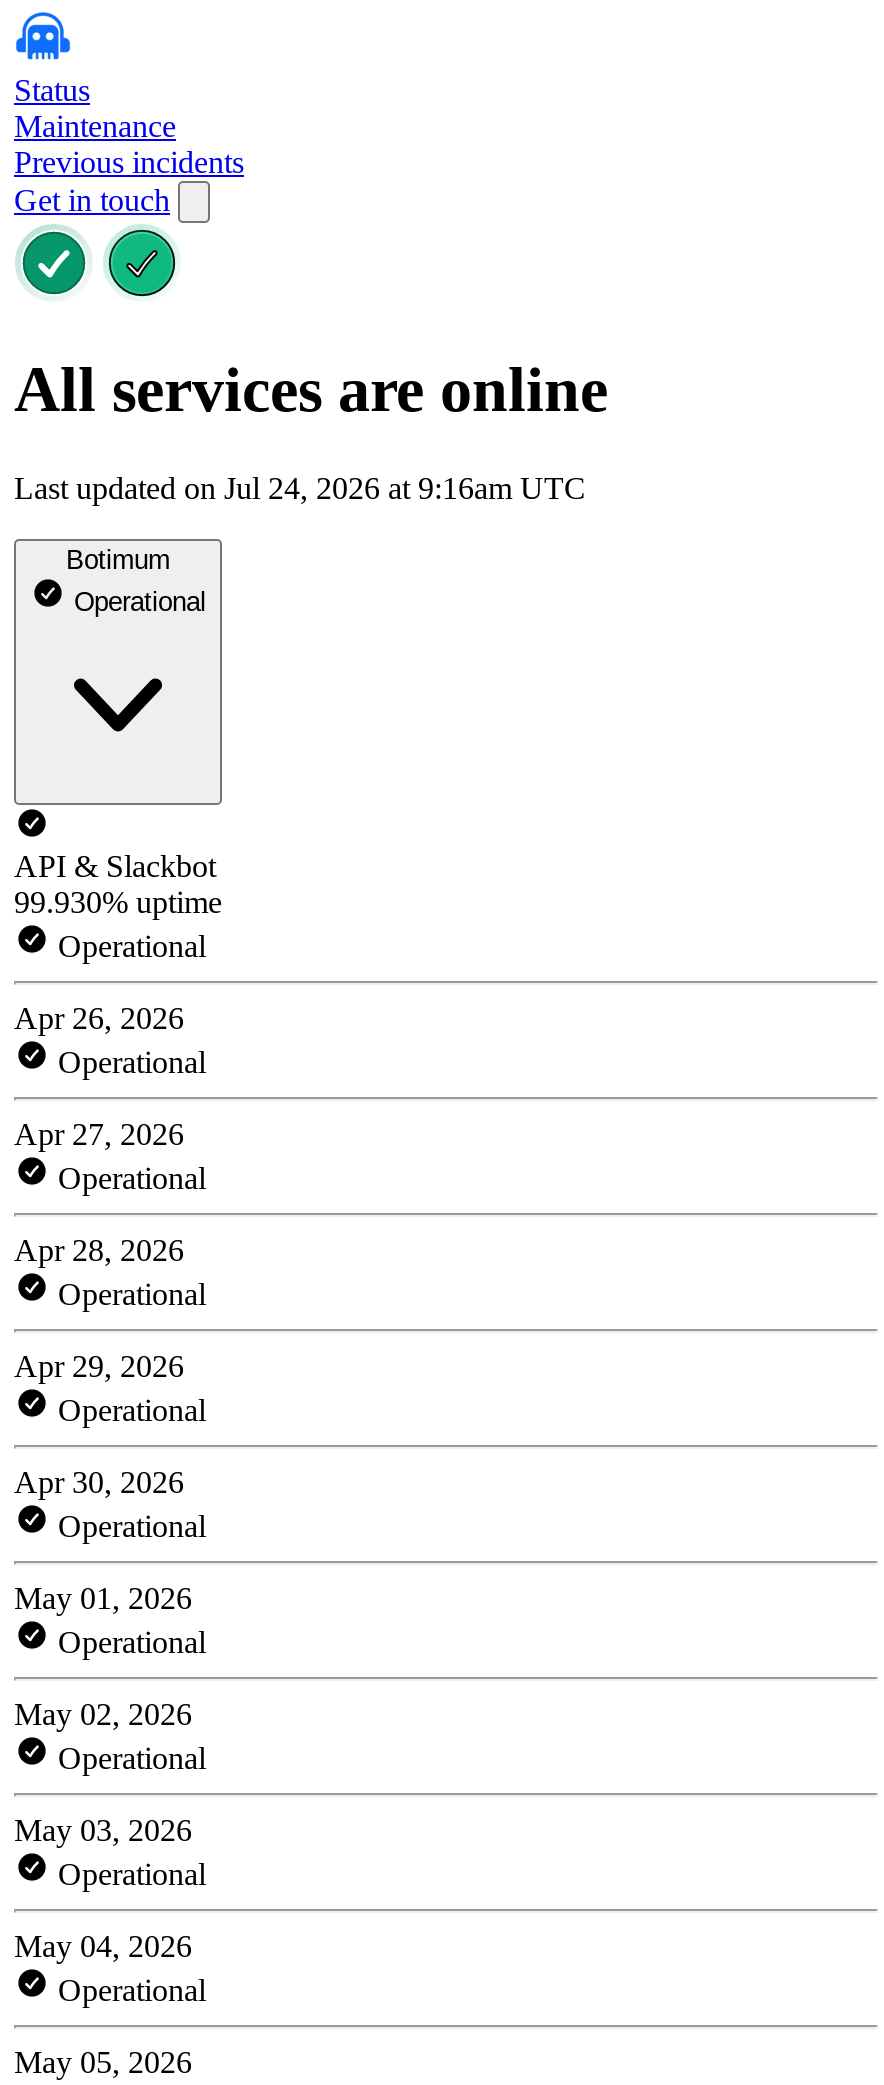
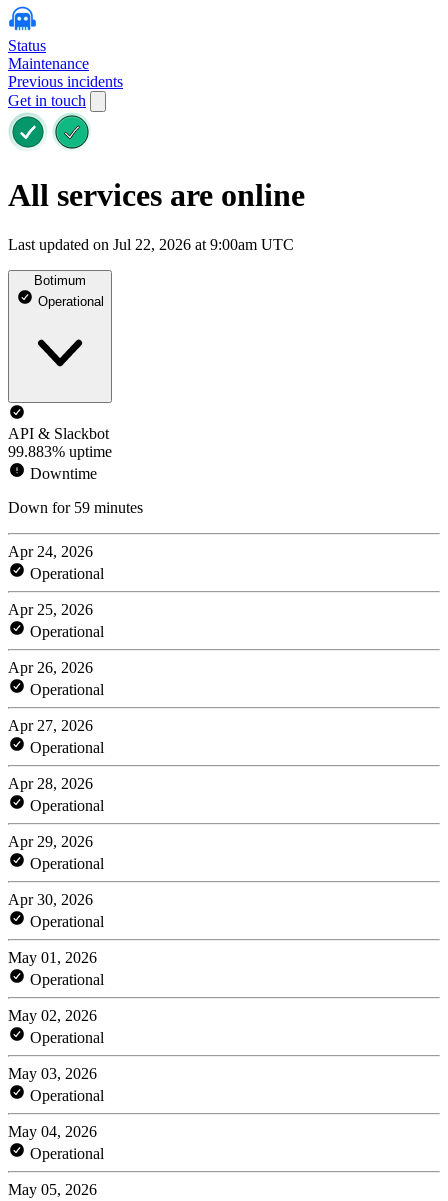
[14,471,586,505] Last updated on Jul 24, 2026 at 9:16am UTC -> [8,236,294,253] Last updated on Jul 22, 2026 at 9:00am UTC
[14,885,222,919] 99.930% uptime -> [8,443,143,618] 99.883% uptime | Downtime | Down for 59 minutes | Apr 24, 2026 | Operational | Apr 25, 2026

